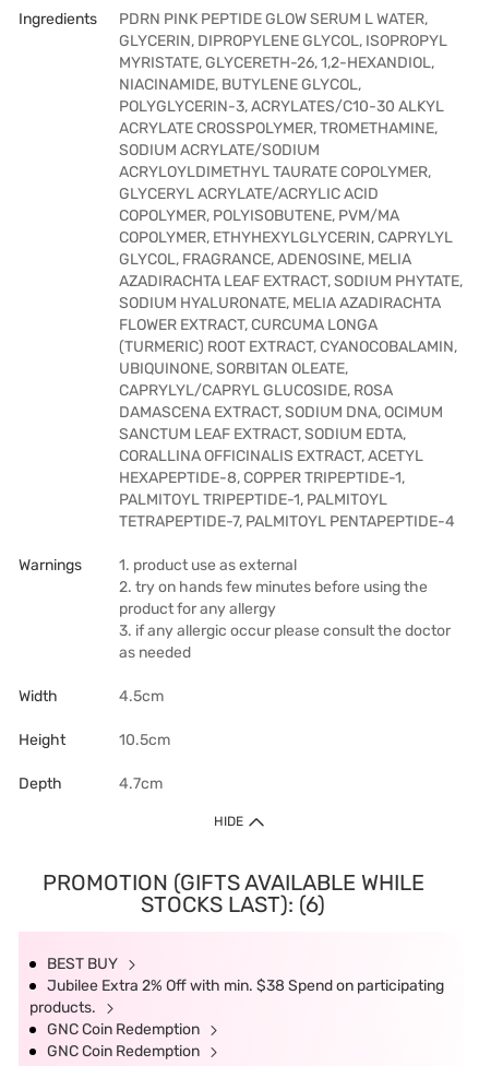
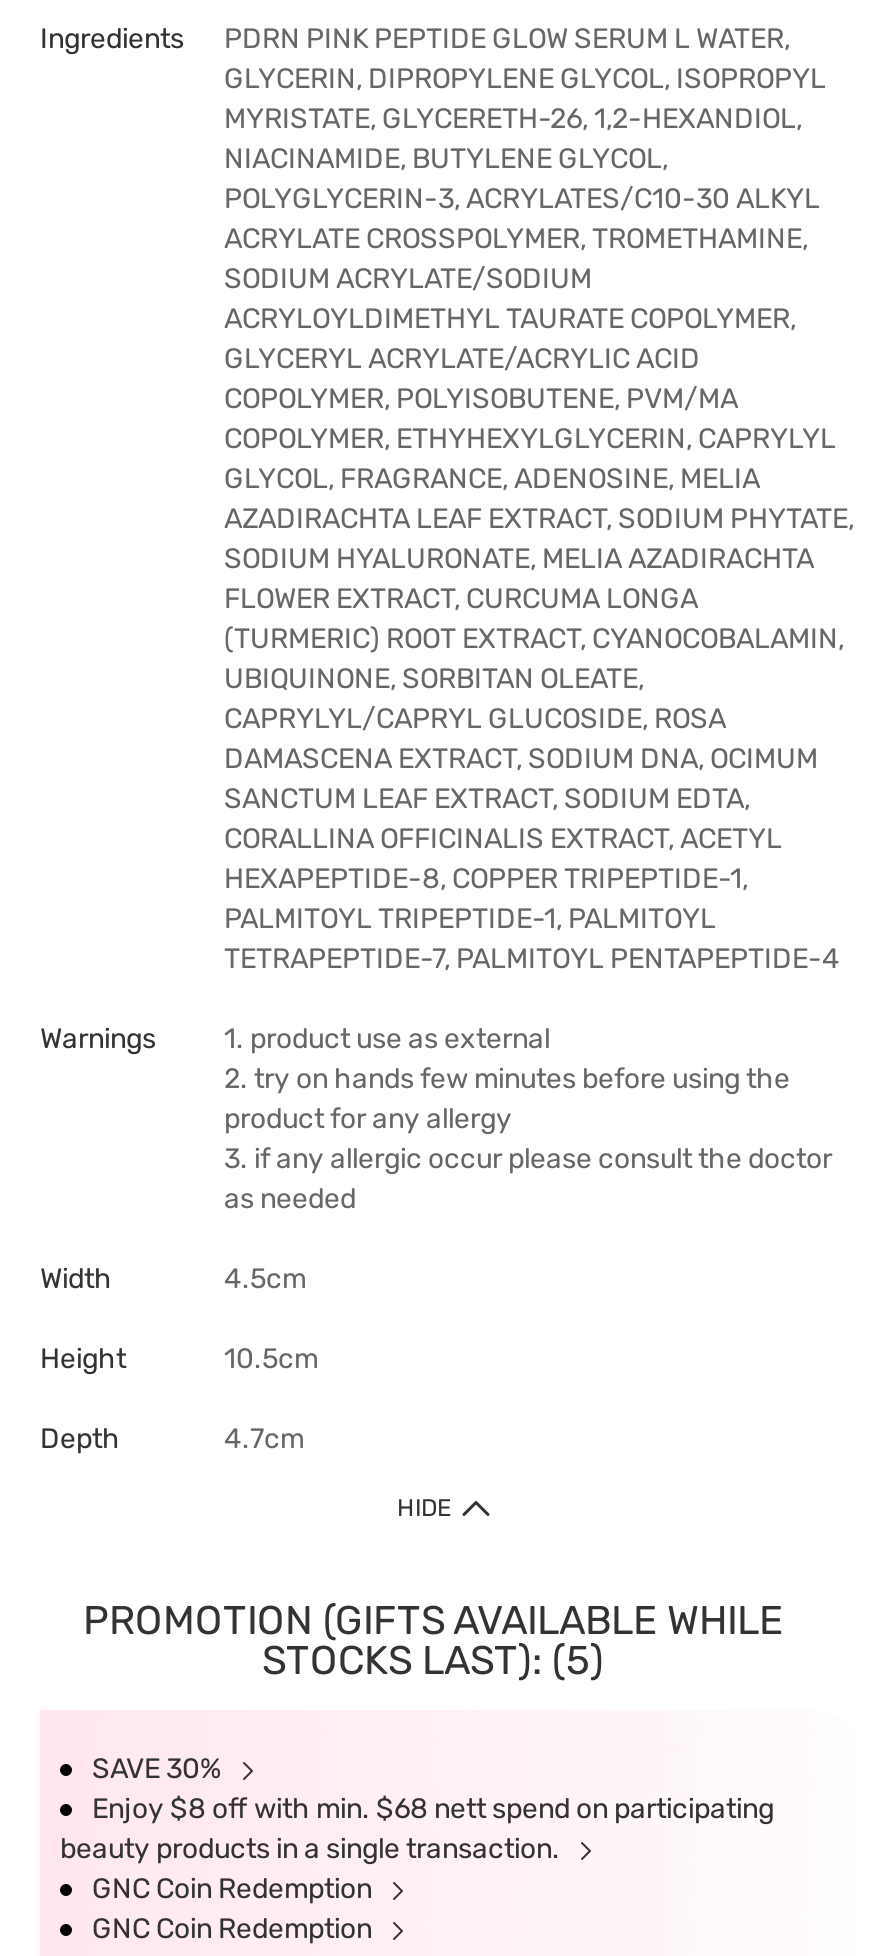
[141,891,325,917] STOCKS LAST): (6) -> [262,1636,604,1684] STOCKS LAST): (5)
[29,955,444,1017] BEST BUY | Jubilee Extra 2% Off with min. $38 Spend on participating | products. -> [60,1752,774,1866] SAVE 30% | Enjoy $8 off with min. $68 nett spend on participating | beauty products in a single transaction.

